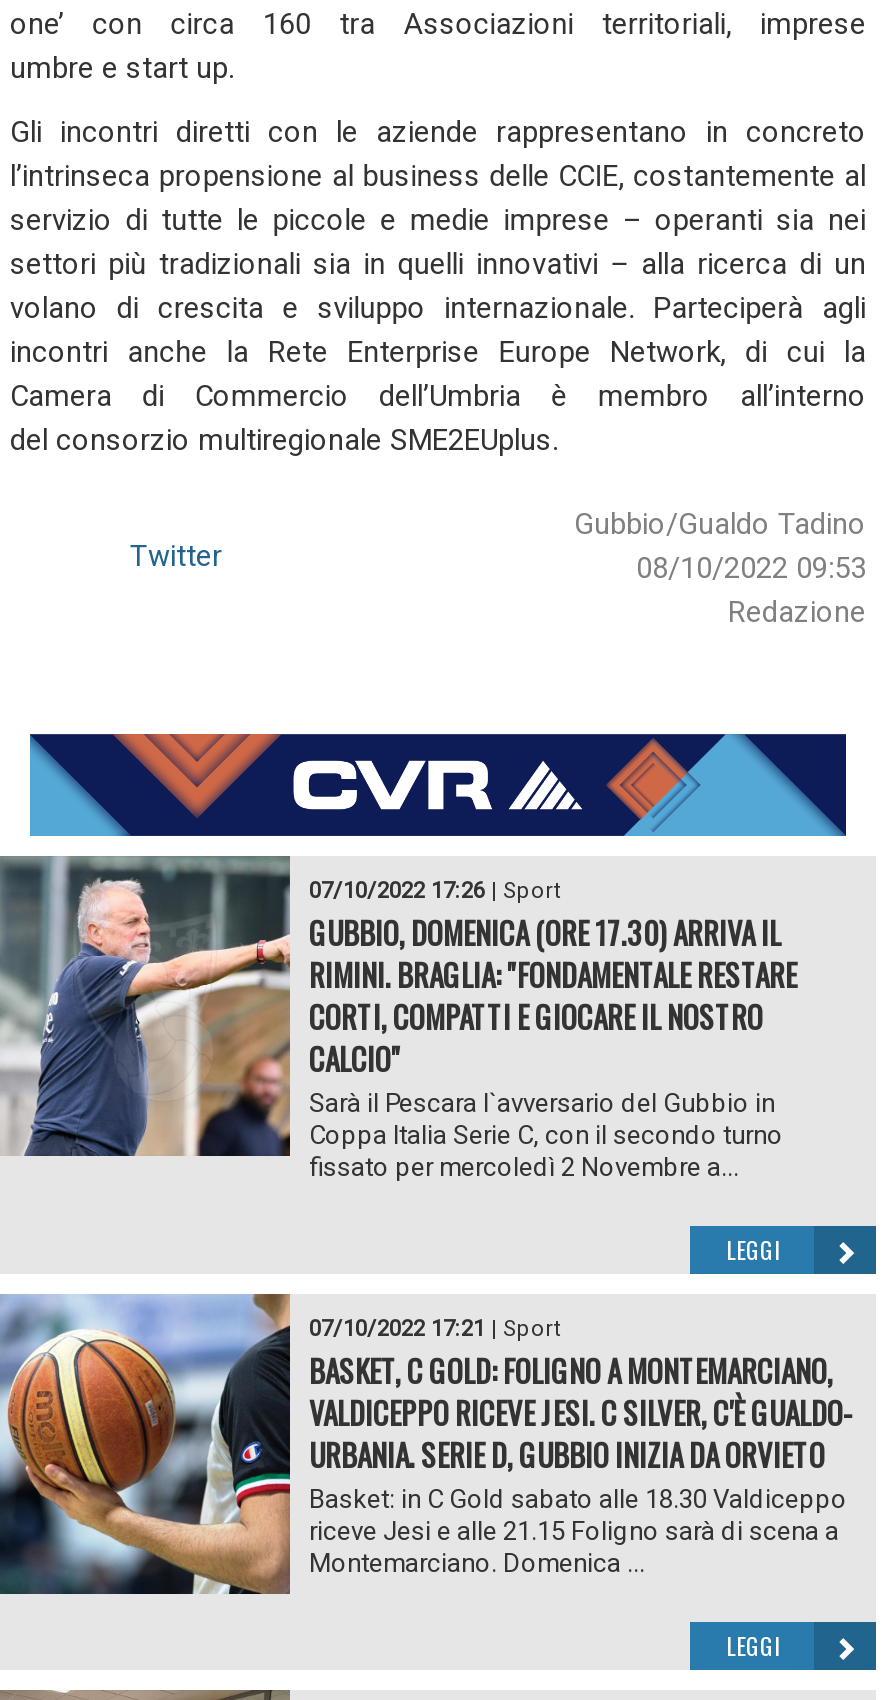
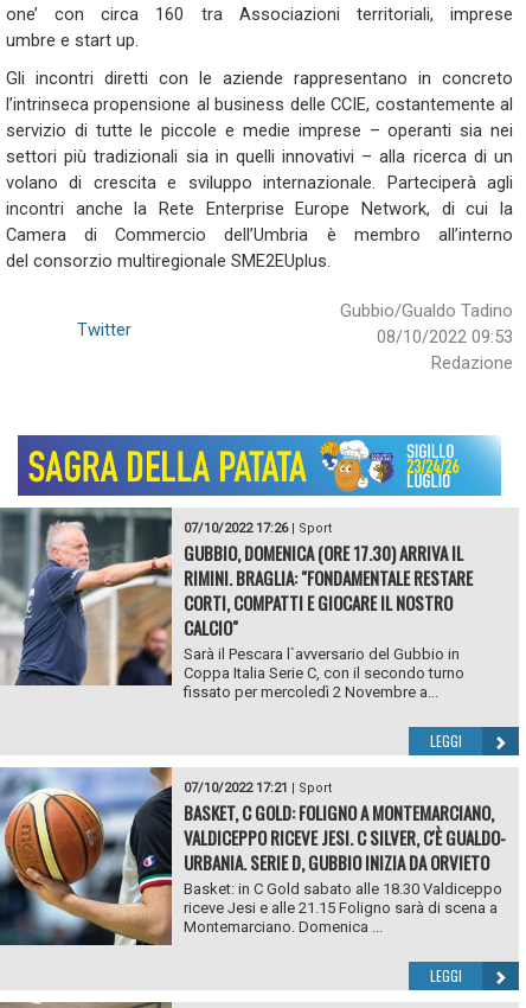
[28,732,848,838] [image] -> [17,434,502,497] [image]

